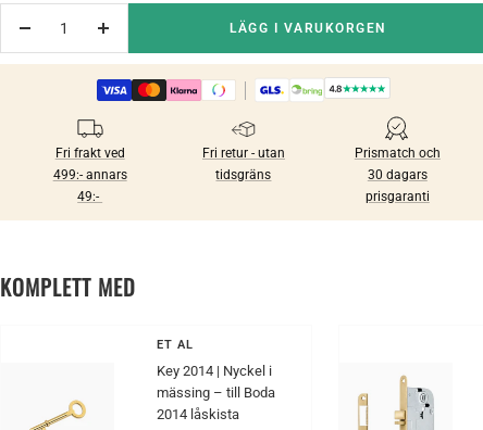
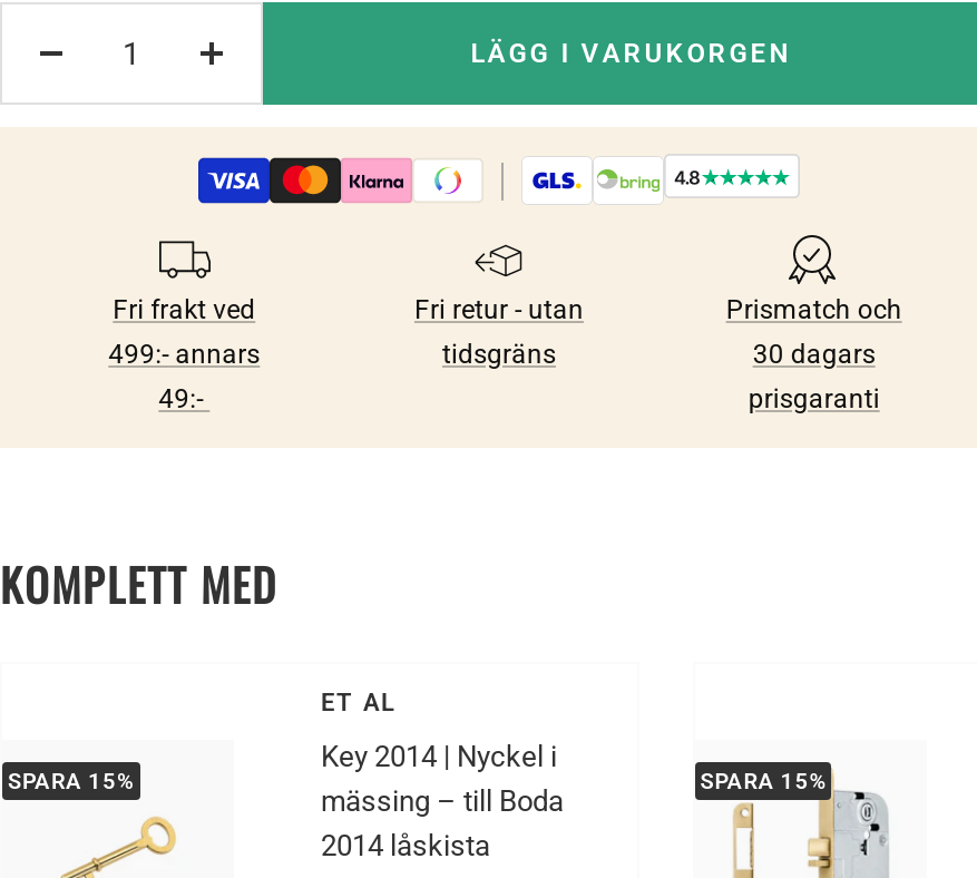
none -> [8,768,134,792] SPARA 15%
none -> [700,768,826,792] SPARA 15%

